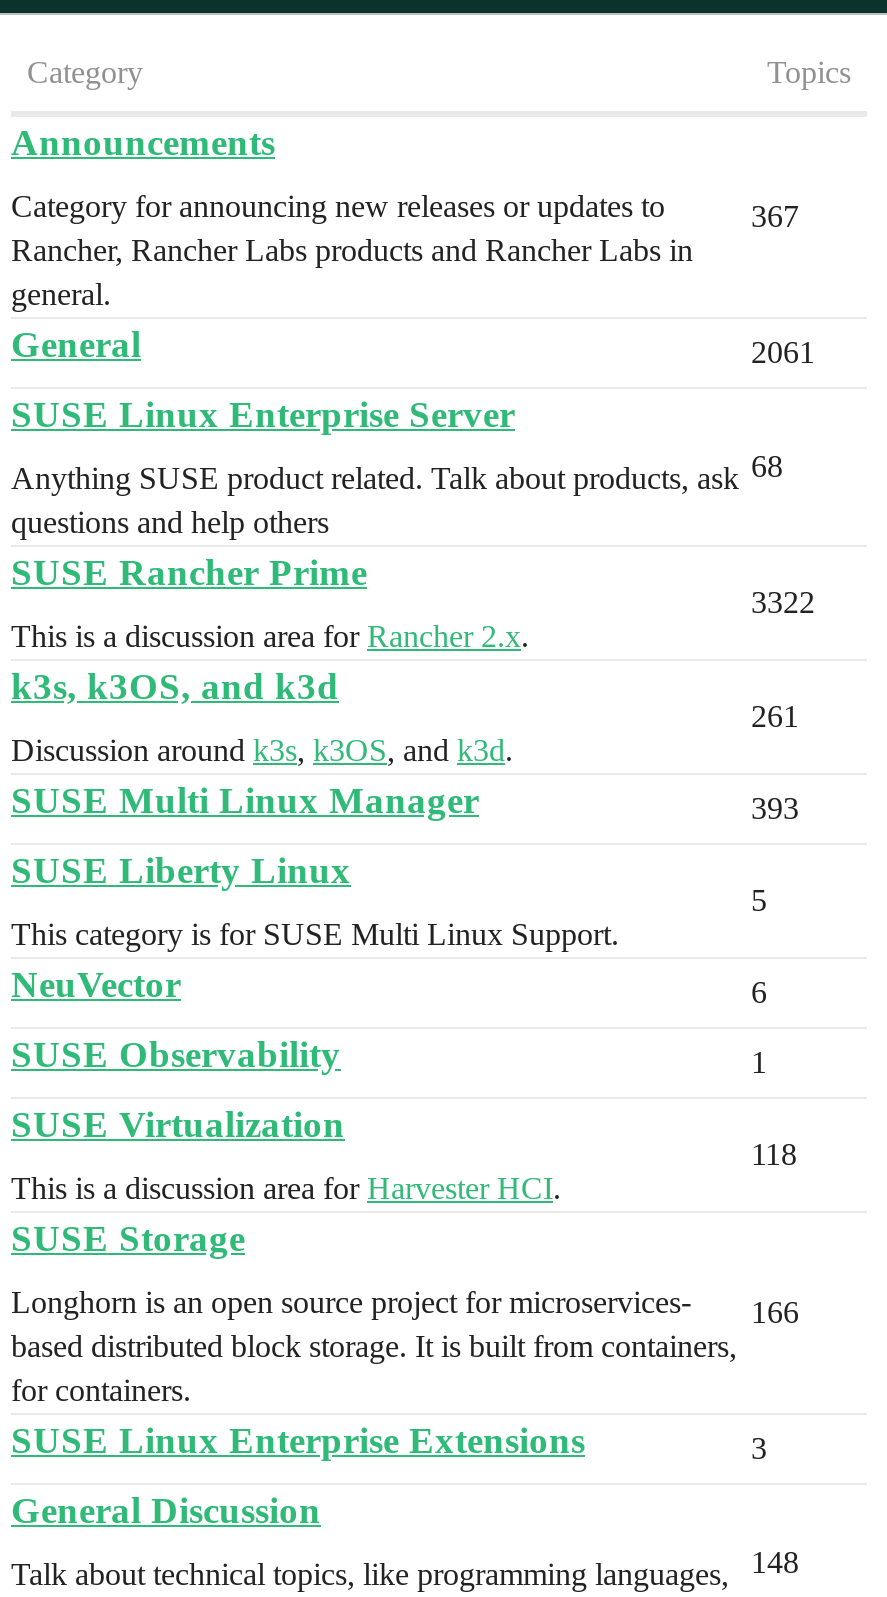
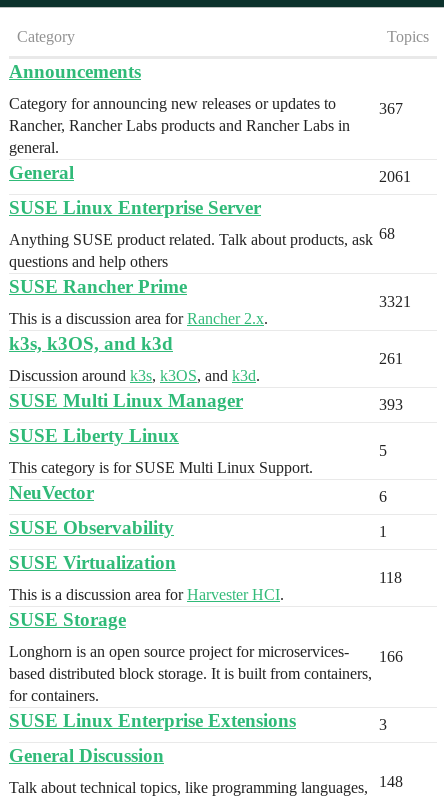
[751,585,815,619] 3322 -> [379,293,411,310] 3321

